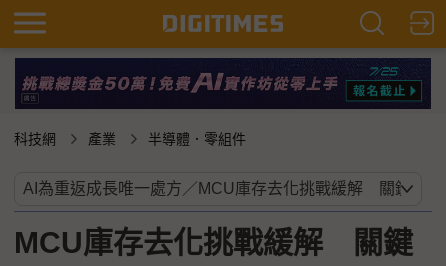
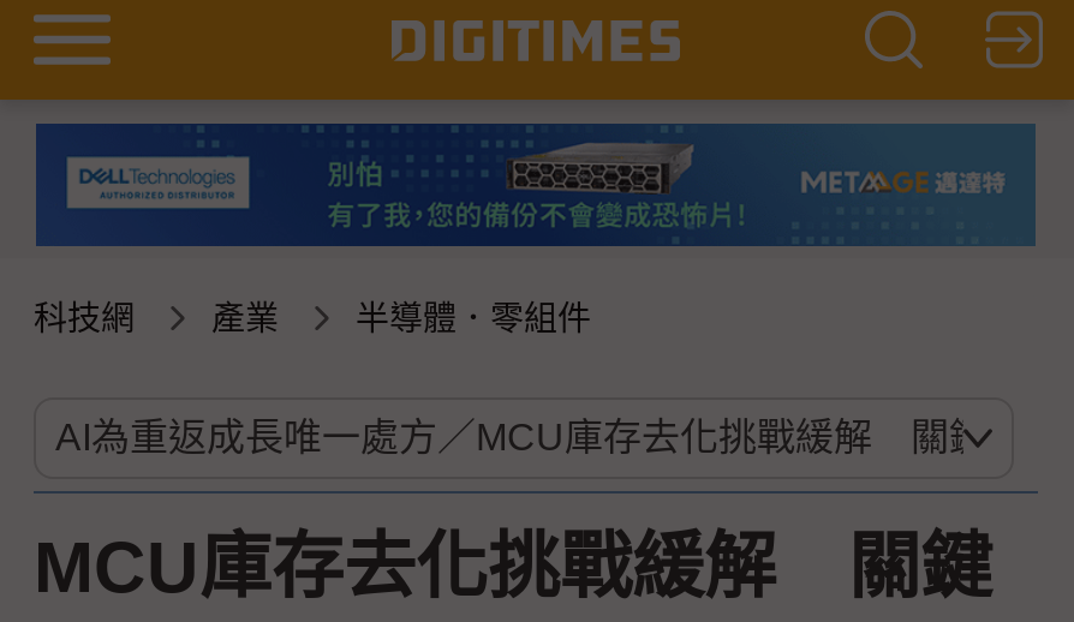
[14,57,432,110] [image] -> [34,121,1038,249] [image]

